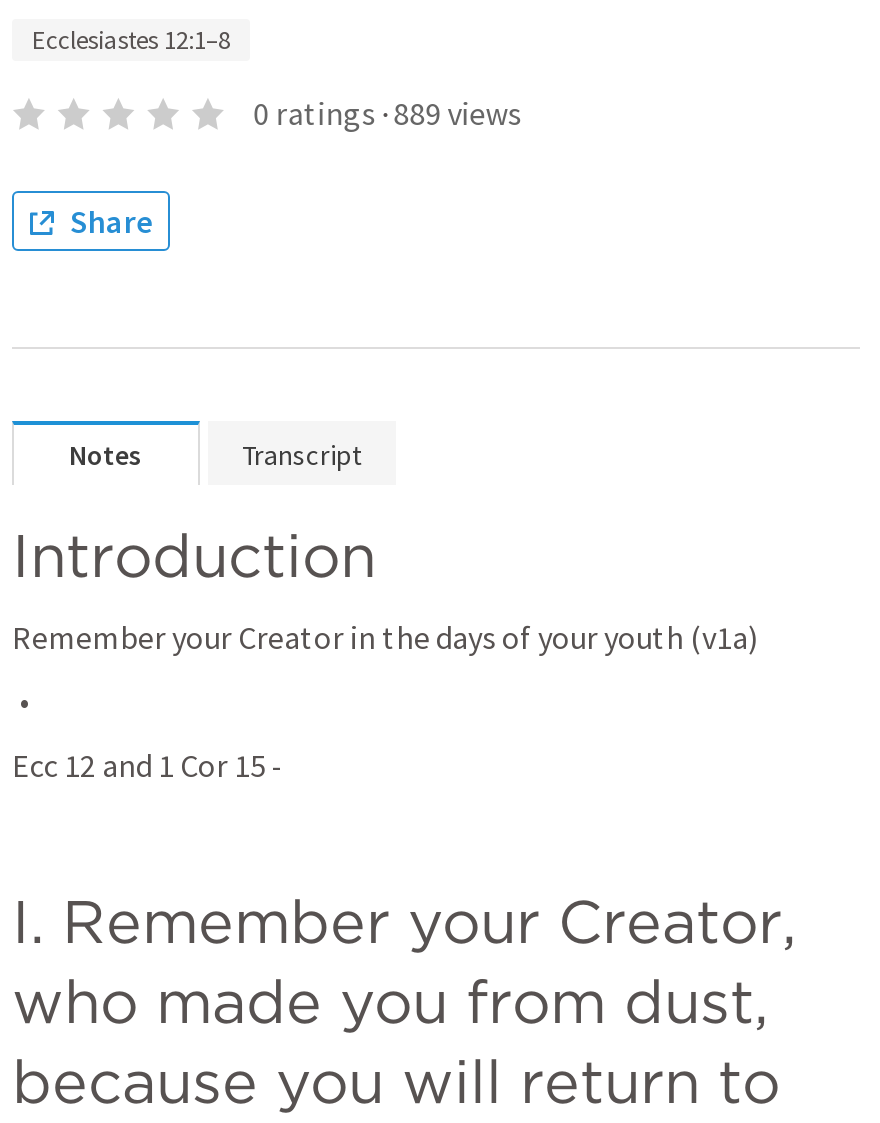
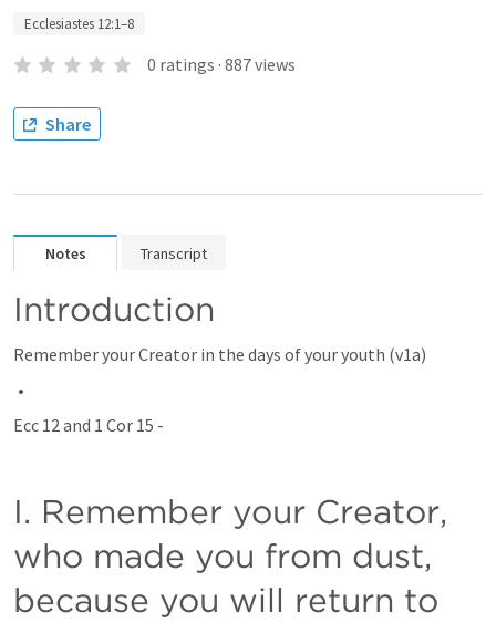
[253,93,521,133] 0 ratings · 889 views -> [147,53,295,75] 0 ratings · 887 views

